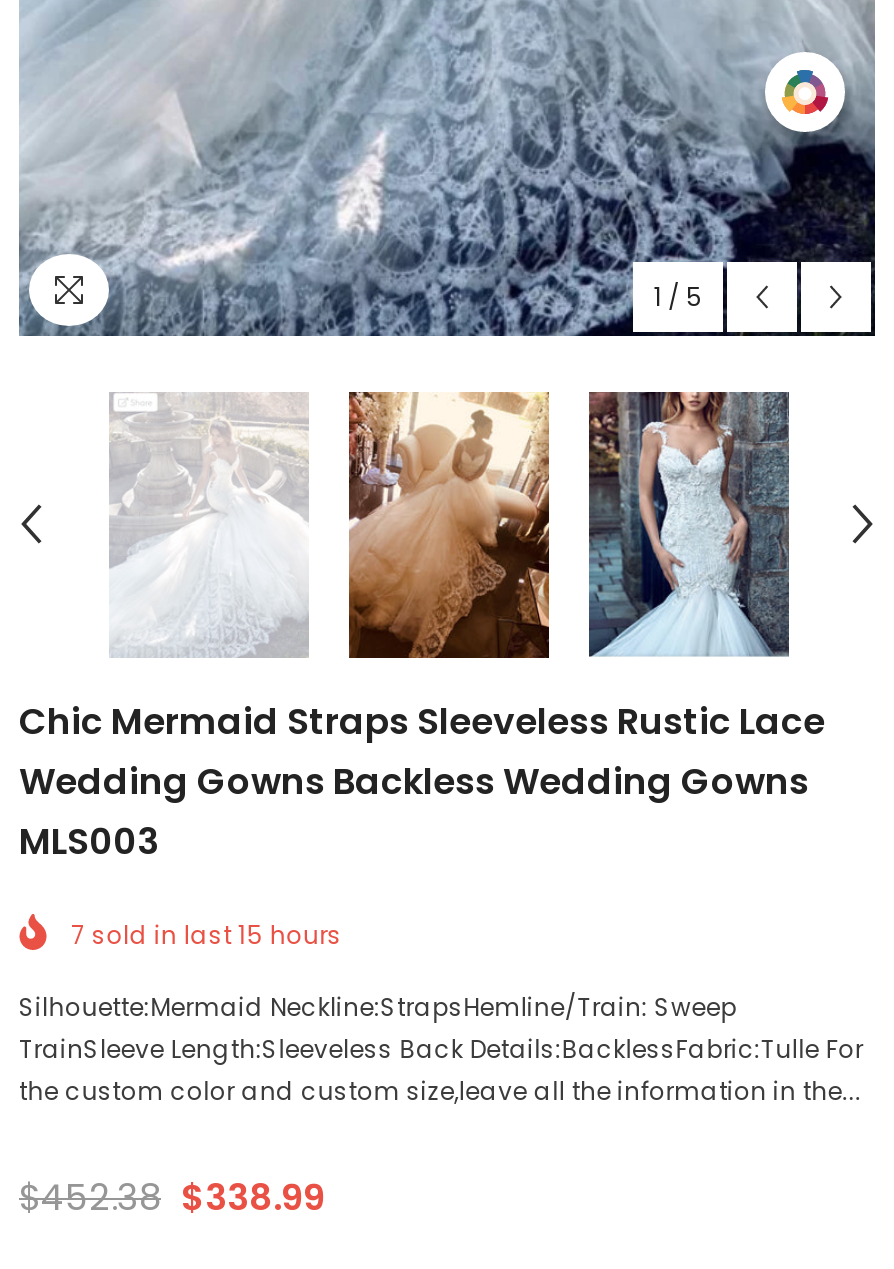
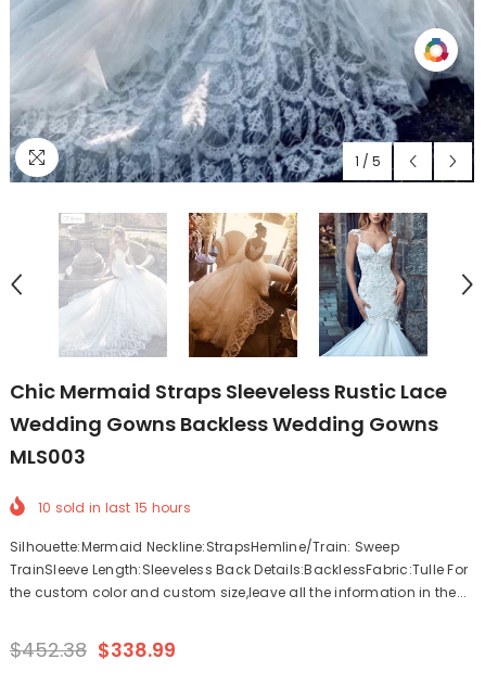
[71,918,342,952] 7 sold in last 15 hours -> [38,499,191,517] 10 sold in last 15 hours

